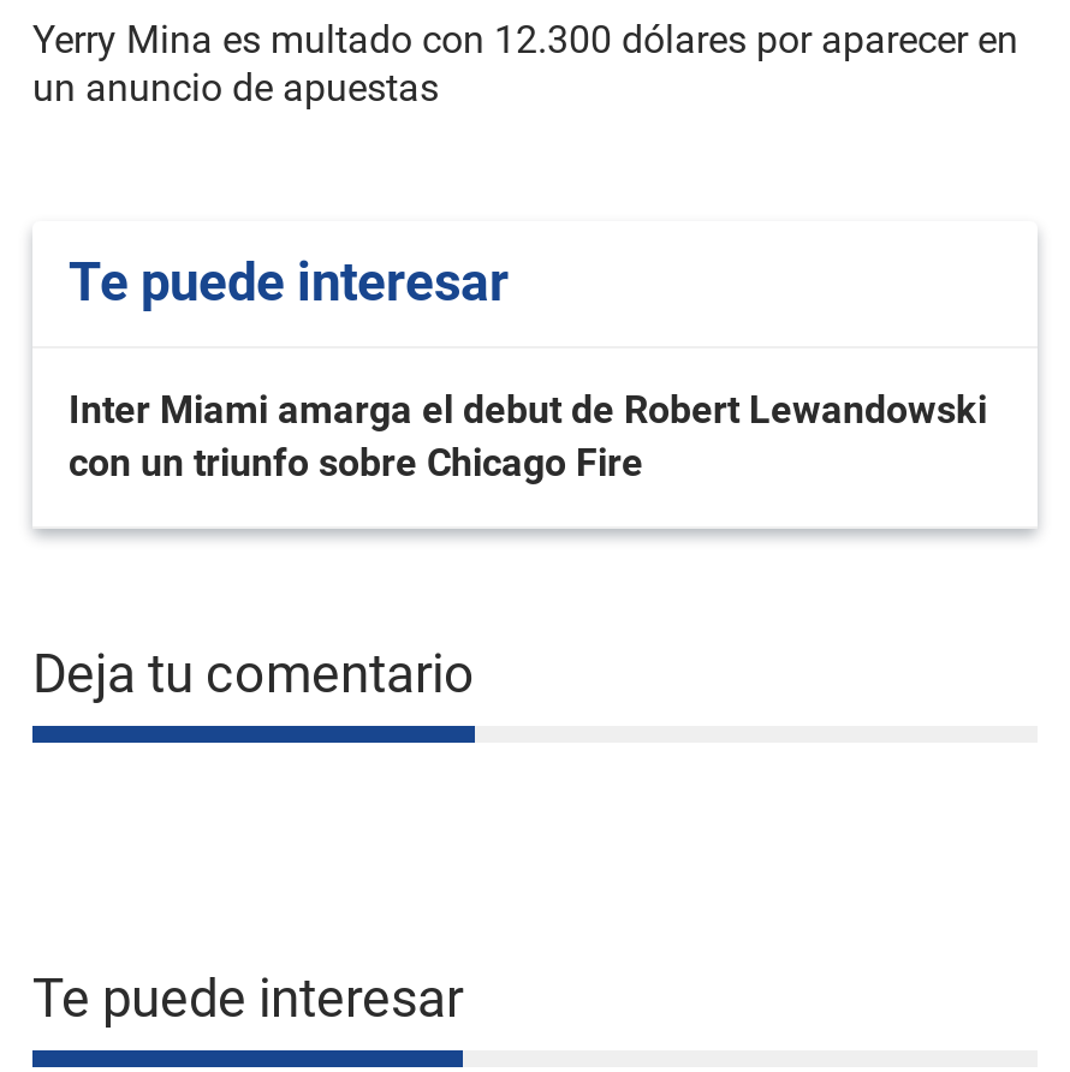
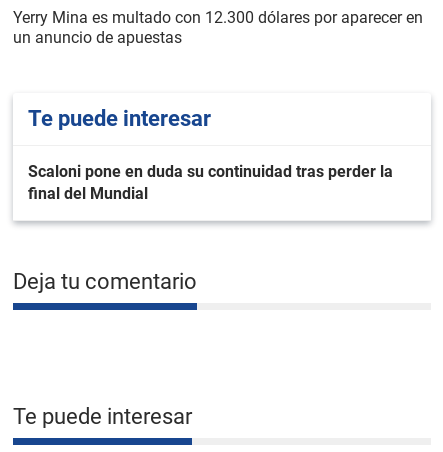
[69,387,987,486] Inter Miami amarga el debut de Robert Lewandowski | con un triunfo sobre Chicago Fire -> [28,162,393,203] Scaloni pone en duda su continuidad tras perder la | final del Mundial

